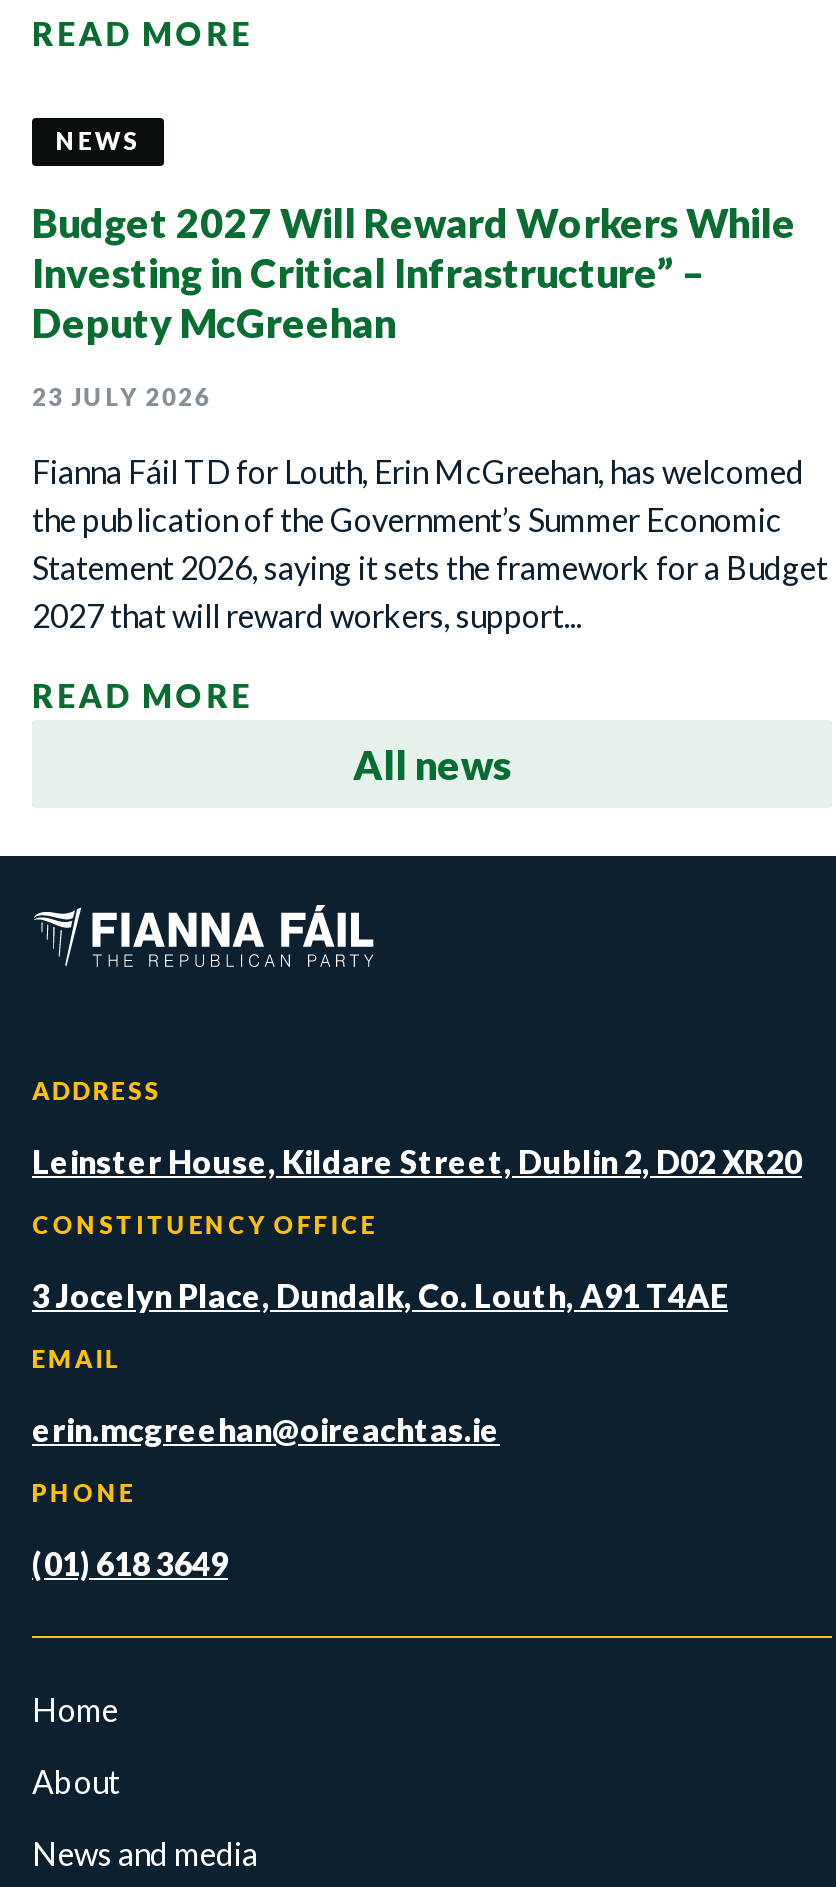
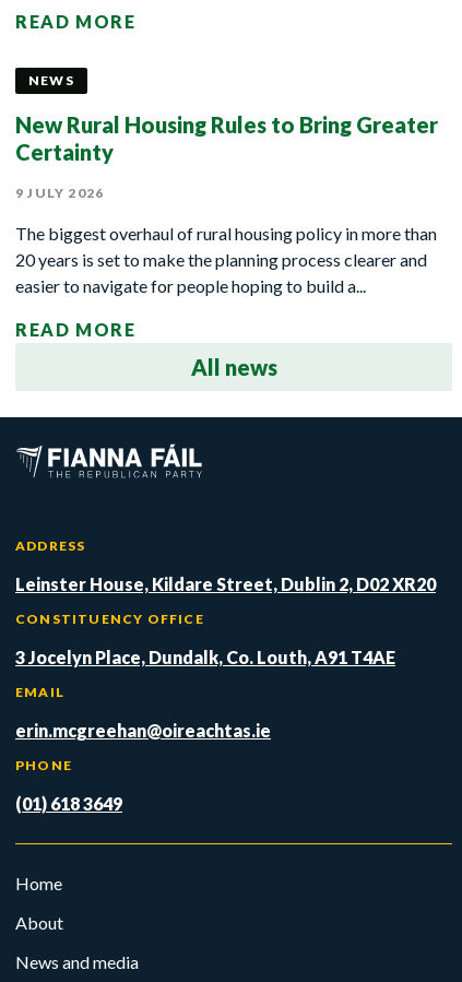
[32,198,796,346] Budget 2027 Will Reward Workers While | Investing in Critical Infrastructure” – | Deputy McGreehan -> [15,112,438,165] New Rural Housing Rules to Bring Greater | Certainty
[32,382,211,412] 23 JULY 2026 -> [15,185,104,201] 9 JULY 2026
[32,452,828,634] Fianna Fáil TD for Louth, Erin McGreehan, has welcomed | the publication of the Government’s Summer Economic | Statement 2026, saying it sets the framework for a Budget | 2027 that will reward workers, support... -> [15,223,437,296] The biggest overhaul of rural housing policy in more than | 20 years is set to make the planning process clearer and | easier to navigate for people hoping to build a...

